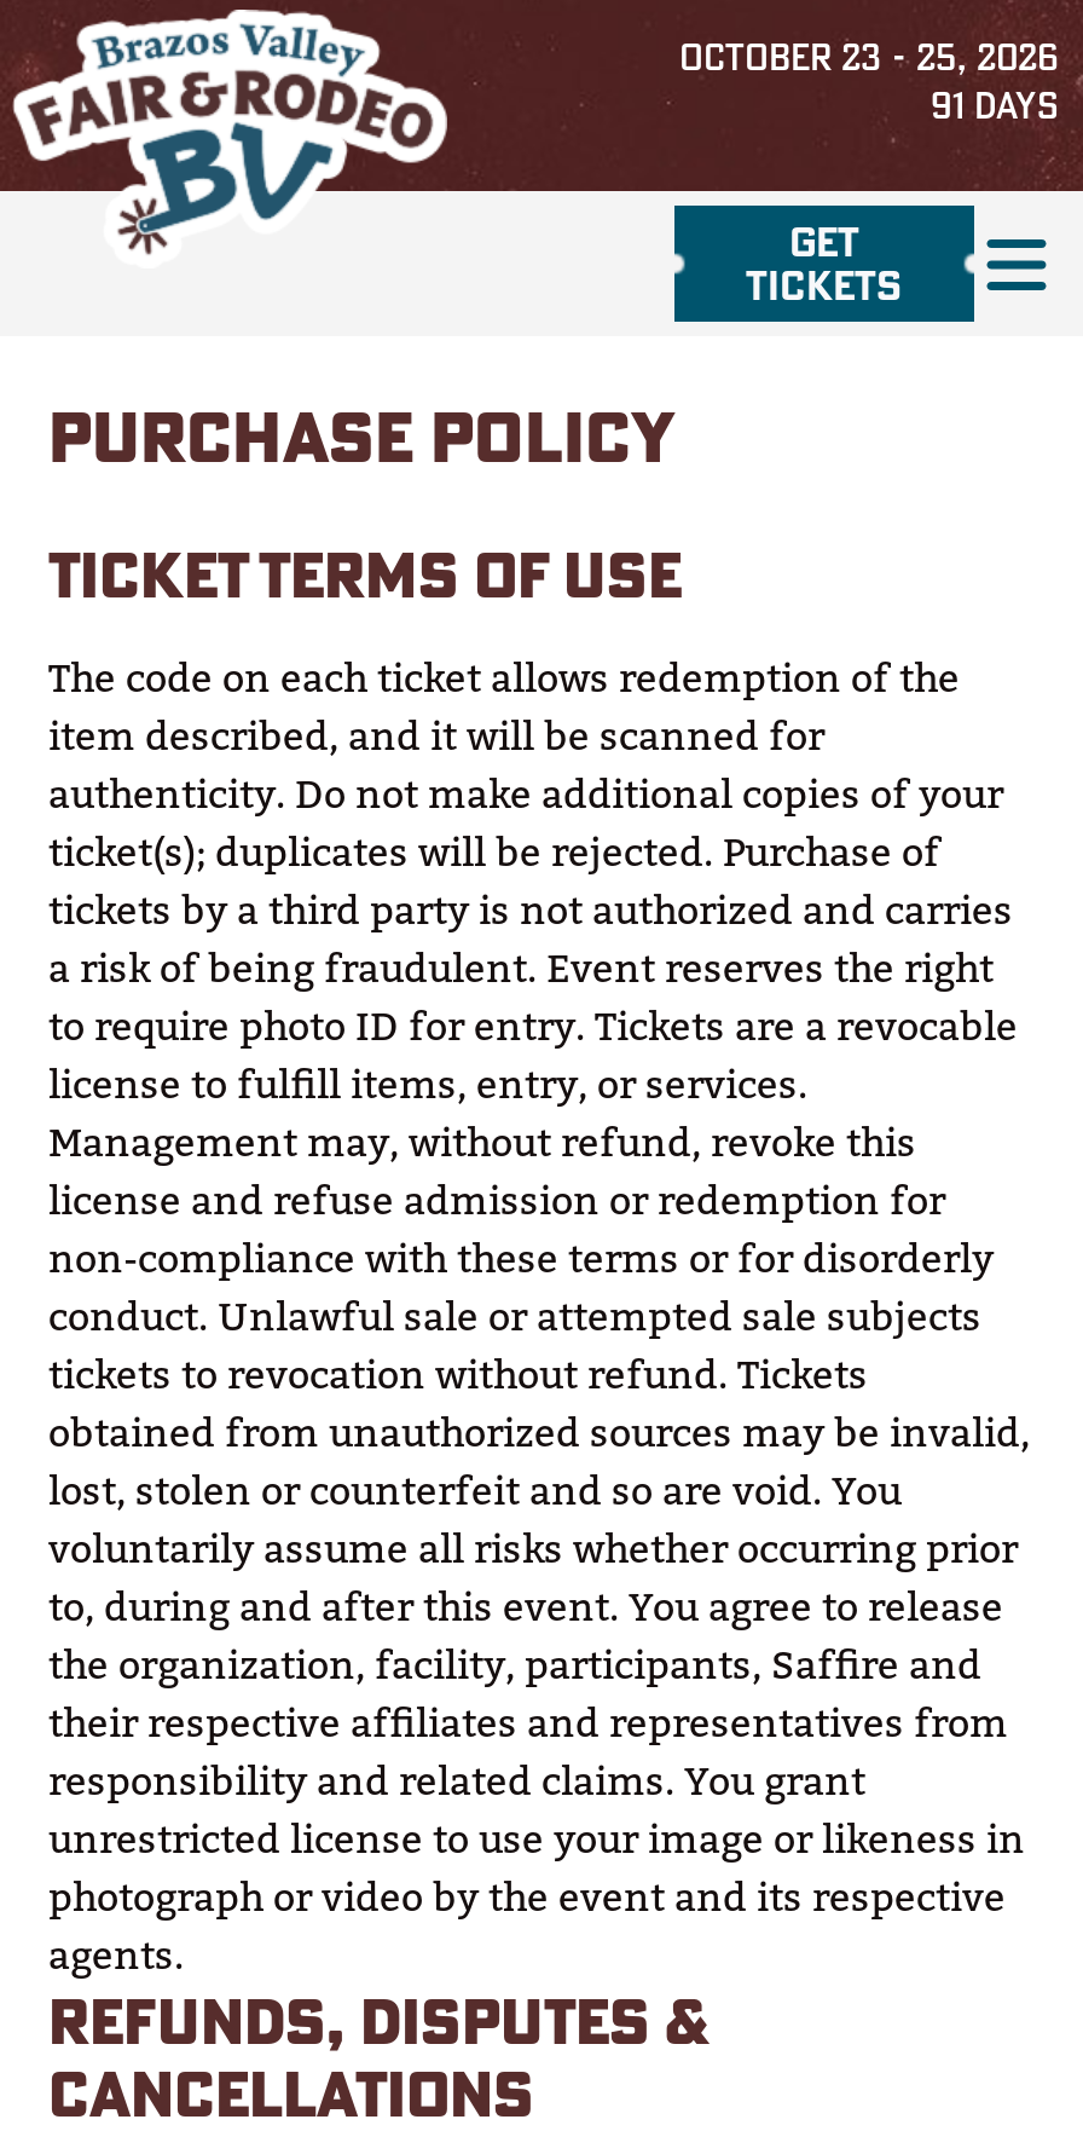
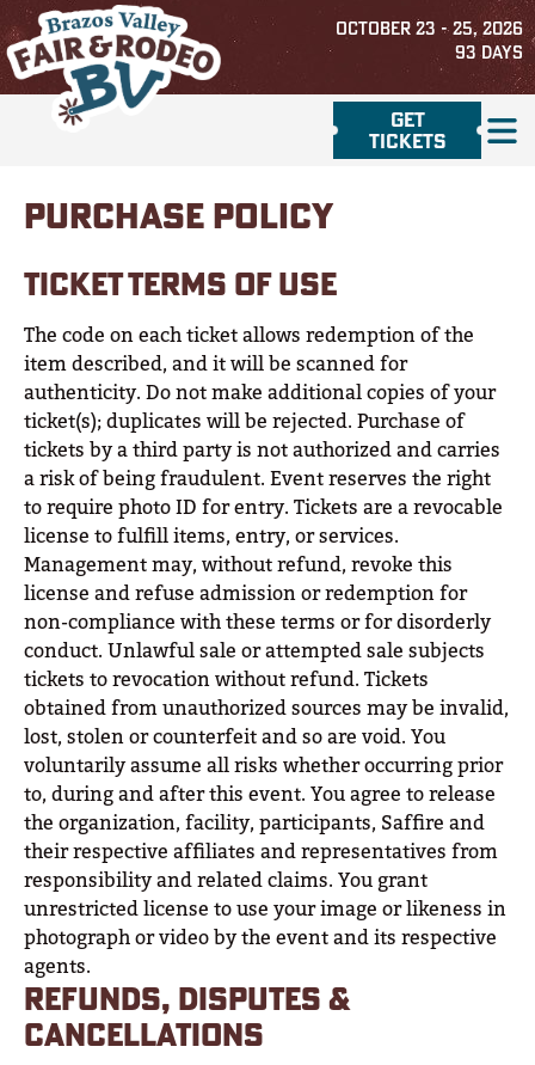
[931,82,1059,128] 91 DAYS -> [455,41,523,63] 93 DAYS

